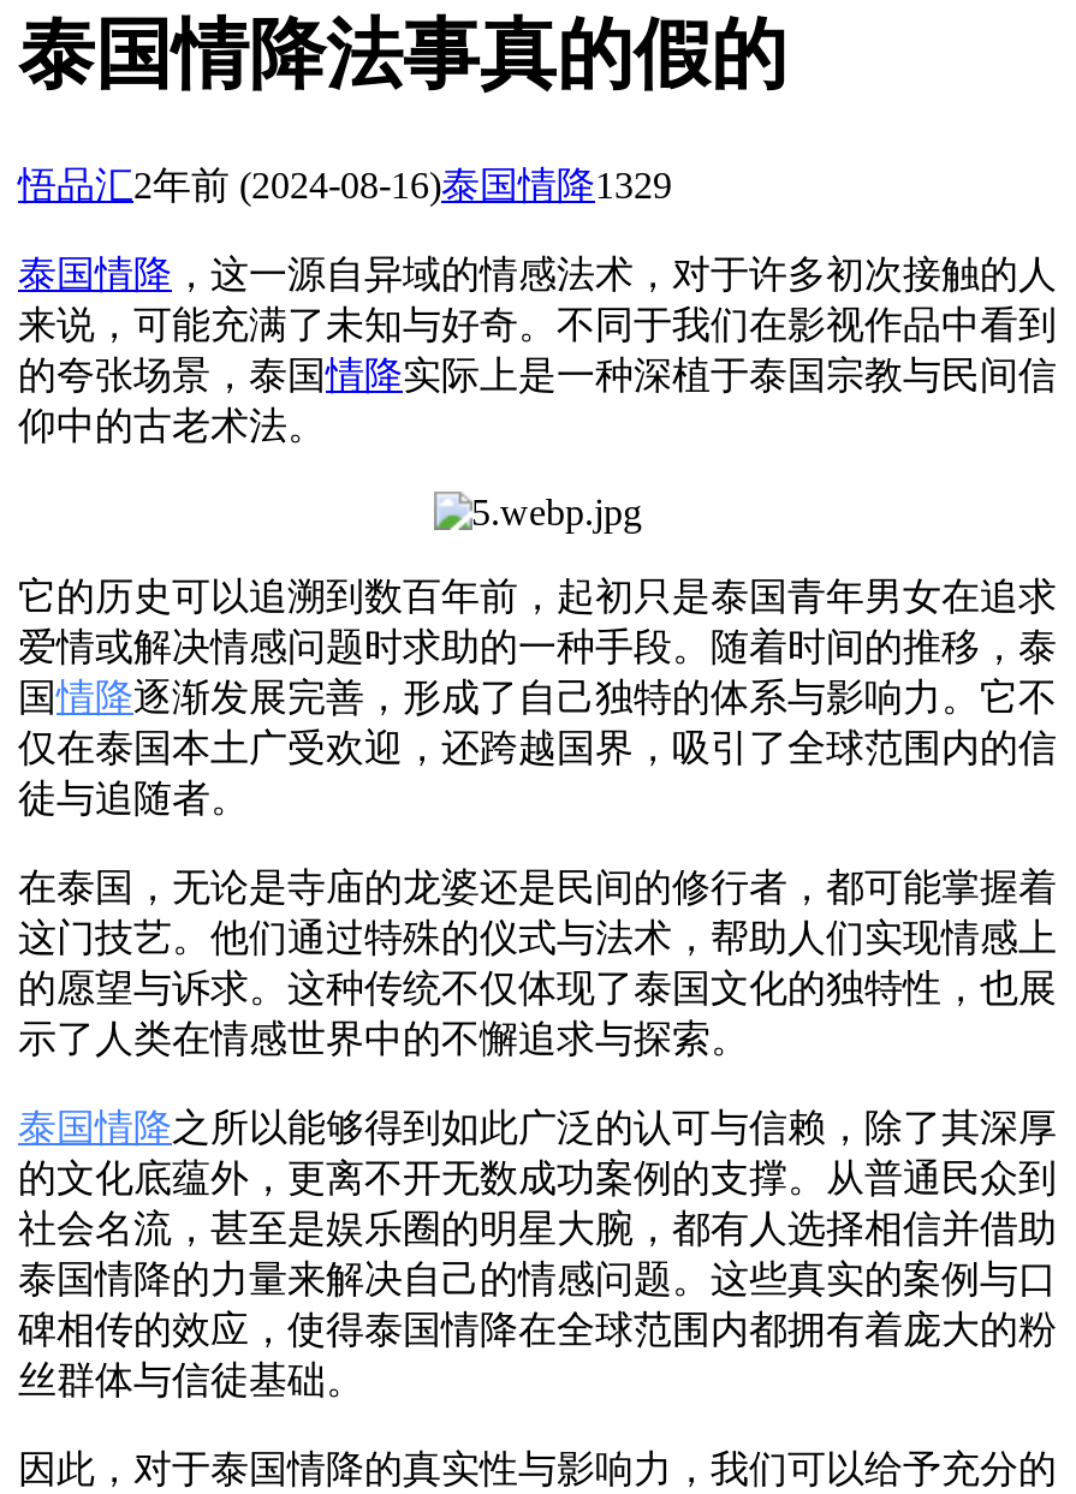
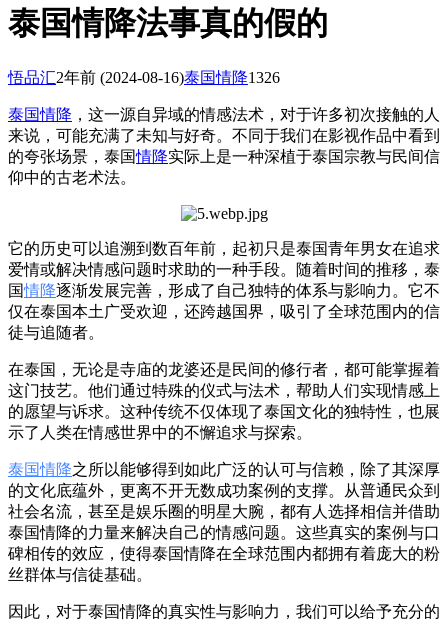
[18,164,672,205] 悟品汇2年前(2024-08-16)泰国情降1329 -> [8,69,280,86] 悟品汇2年前(2024-08-16)泰国情降1326

